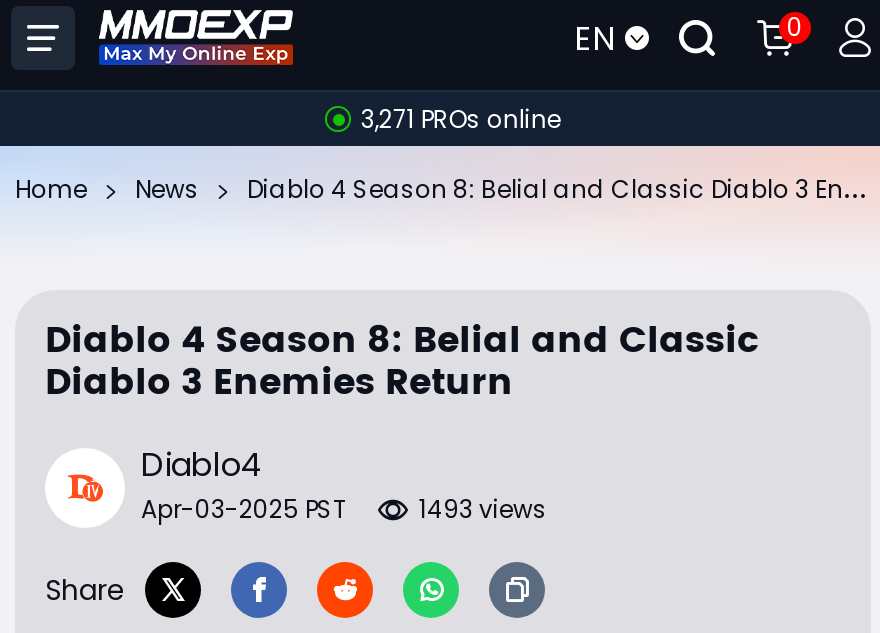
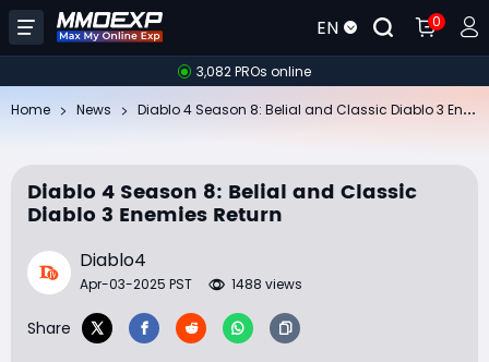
[361,101,561,135] 3,271 PROs online -> [197,62,312,80] 3,082 PROs online
[419,492,547,526] 1493 views -> [231,275,302,293] 1488 views

